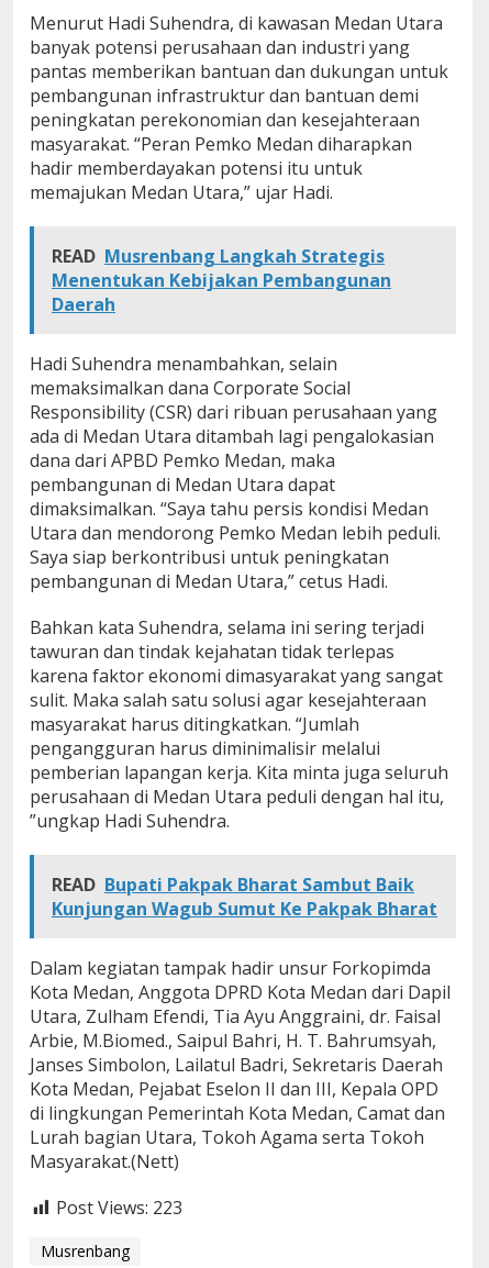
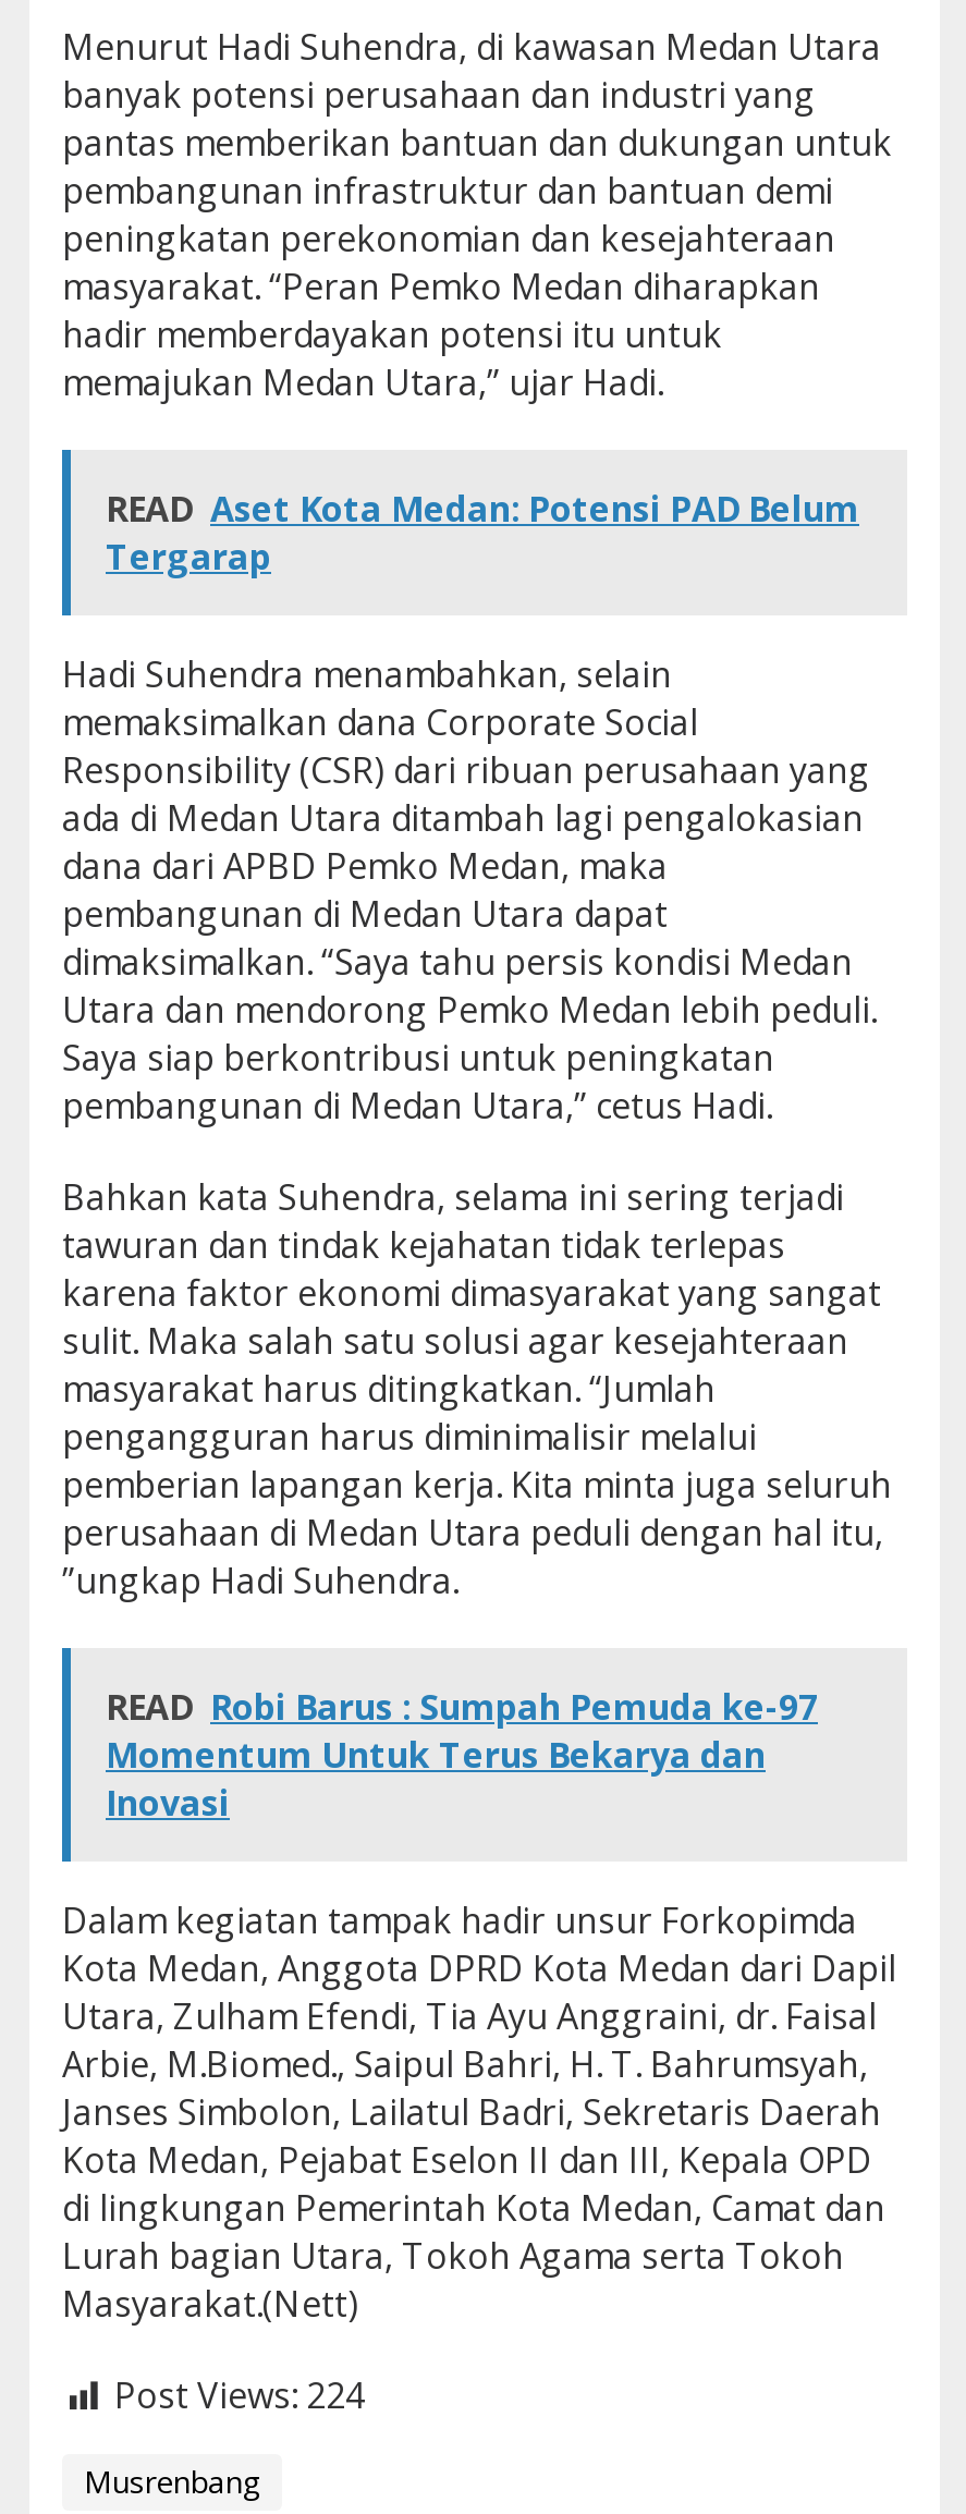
[52,244,391,316] READ Musrenbang Langkah Strategis | Menentukan Kebijakan Pembangunan | Daerah -> [106,485,859,581] READ Aset Kota Medan: Potensi PAD Belum | Tergarap
moved [30,352,448,833] -> [62,650,892,1604]: Hadi Suhendra menambahkan, selain | memaksimalkan dana Corporate Social | Responsibility (CSR) dari ribuan perusahaan yang | ... | perusahaan di Medan Utara peduli dengan hal itu, | ”ungkap Hadi Suhendra.
[52,872,437,921] READ Bupati Pakpak Bharat Sambut Baik | Kunjungan Wagub Sumut Ke Pakpak Bharat -> [106,1683,818,1827] READ Robi Barus : Sumpah Pemuda ke-97 | Momentum Untuk Terus Bekarya dan | Inovasi
[56,1195,182,1220] Post Views: 223 -> [114,2371,365,2419] Post Views: 224

